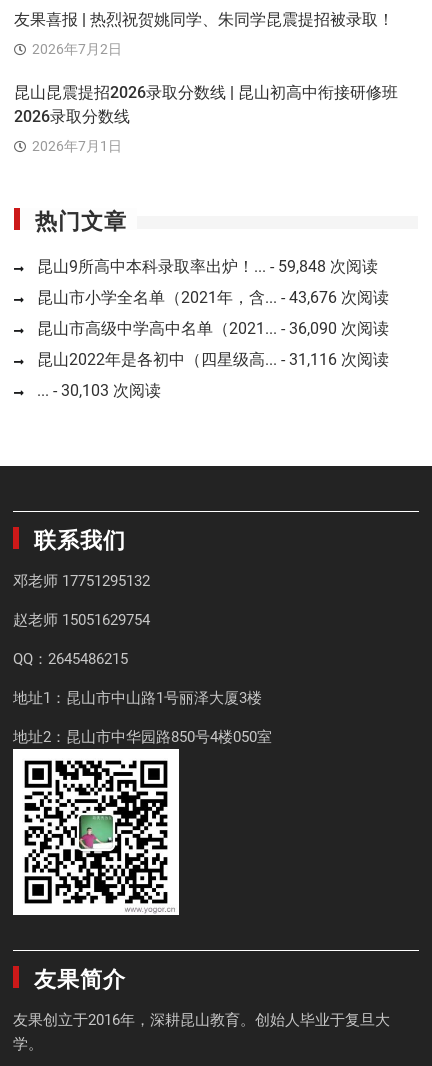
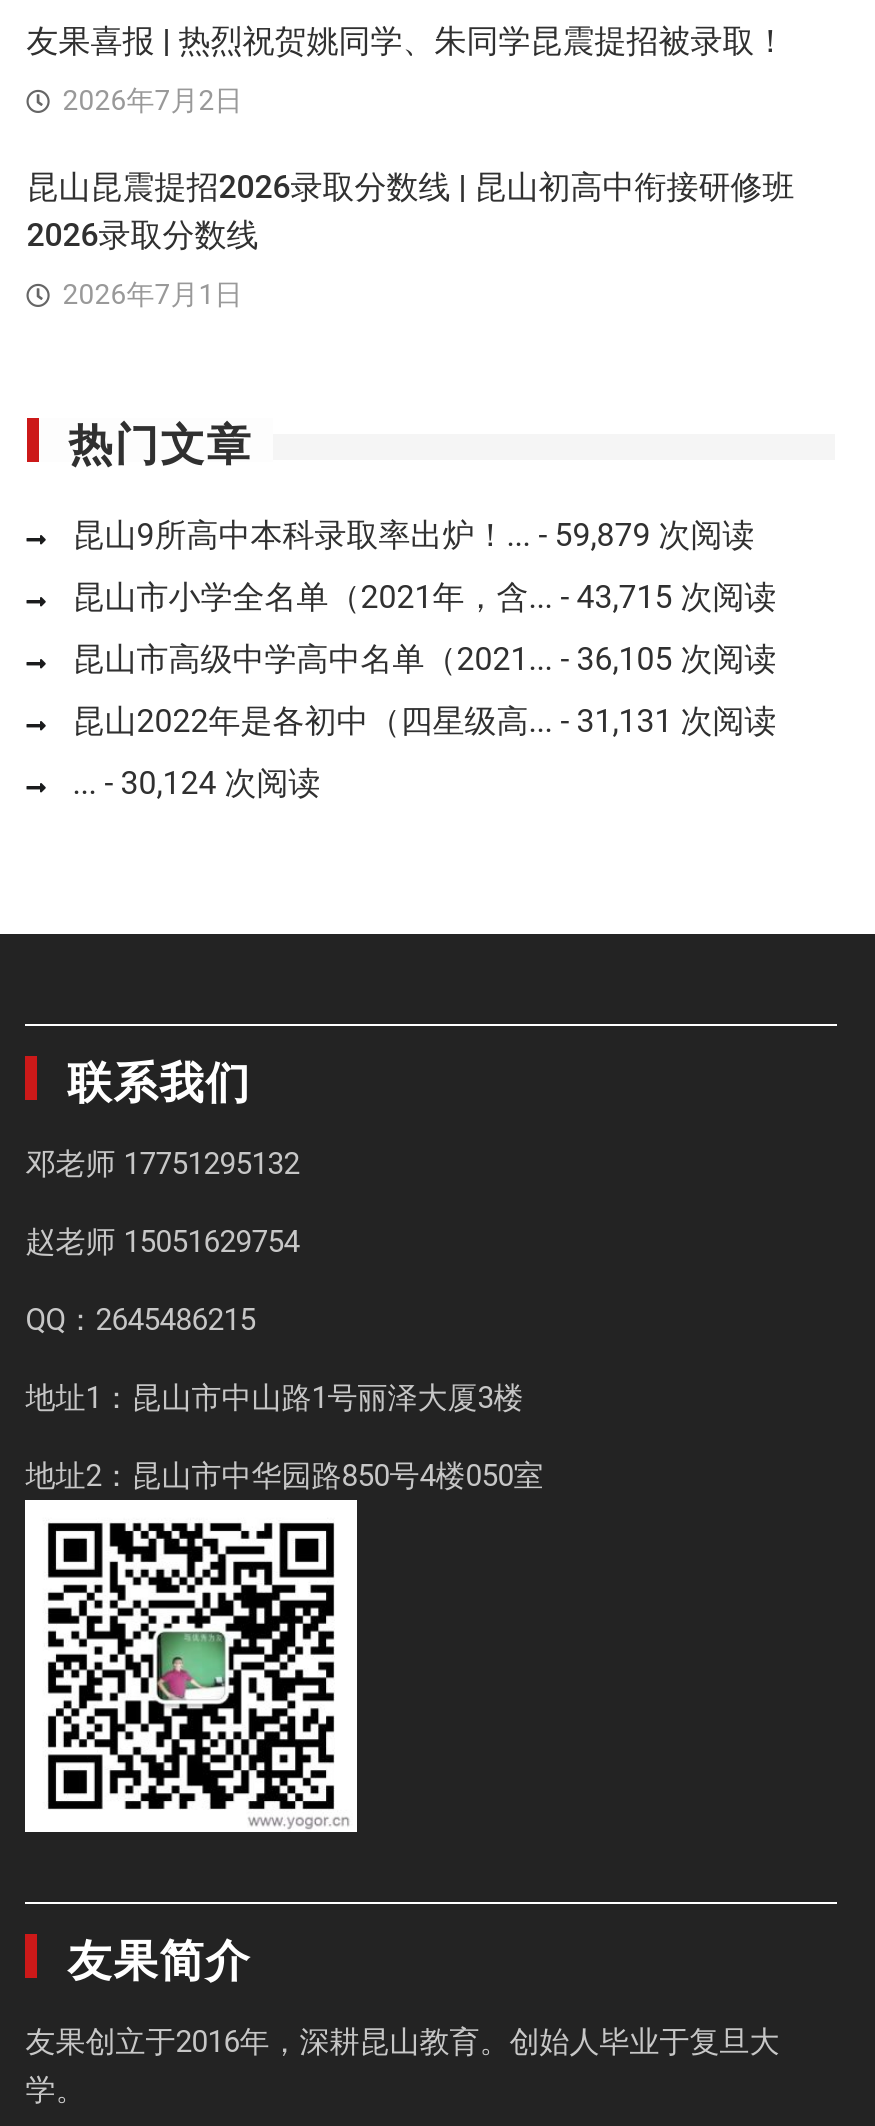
[37,257,378,276] 昆山9所高中本科录取率出炉！... - 59,848 次阅读 -> [72,515,754,553] 昆山9所高中本科录取率出炉！... - 59,879 次阅读
[37,288,389,307] 昆山市小学全名单（2021年，含... - 43,676 次阅读 -> [72,577,776,615] 昆山市小学全名单（2021年，含... - 43,715 次阅读
[37,319,389,338] 昆山市高级中学高中名单（2021... - 36,090 次阅读 -> [72,639,776,677] 昆山市高级中学高中名单（2021... - 36,105 次阅读
[37,350,389,369] 昆山2022年是各初中（四星级高... - 31,116 次阅读 -> [72,701,776,739] 昆山2022年是各初中（四星级高... - 31,131 次阅读
[37,381,161,400] ... - 30,103 次阅读 -> [72,763,320,801] ... - 30,124 次阅读

